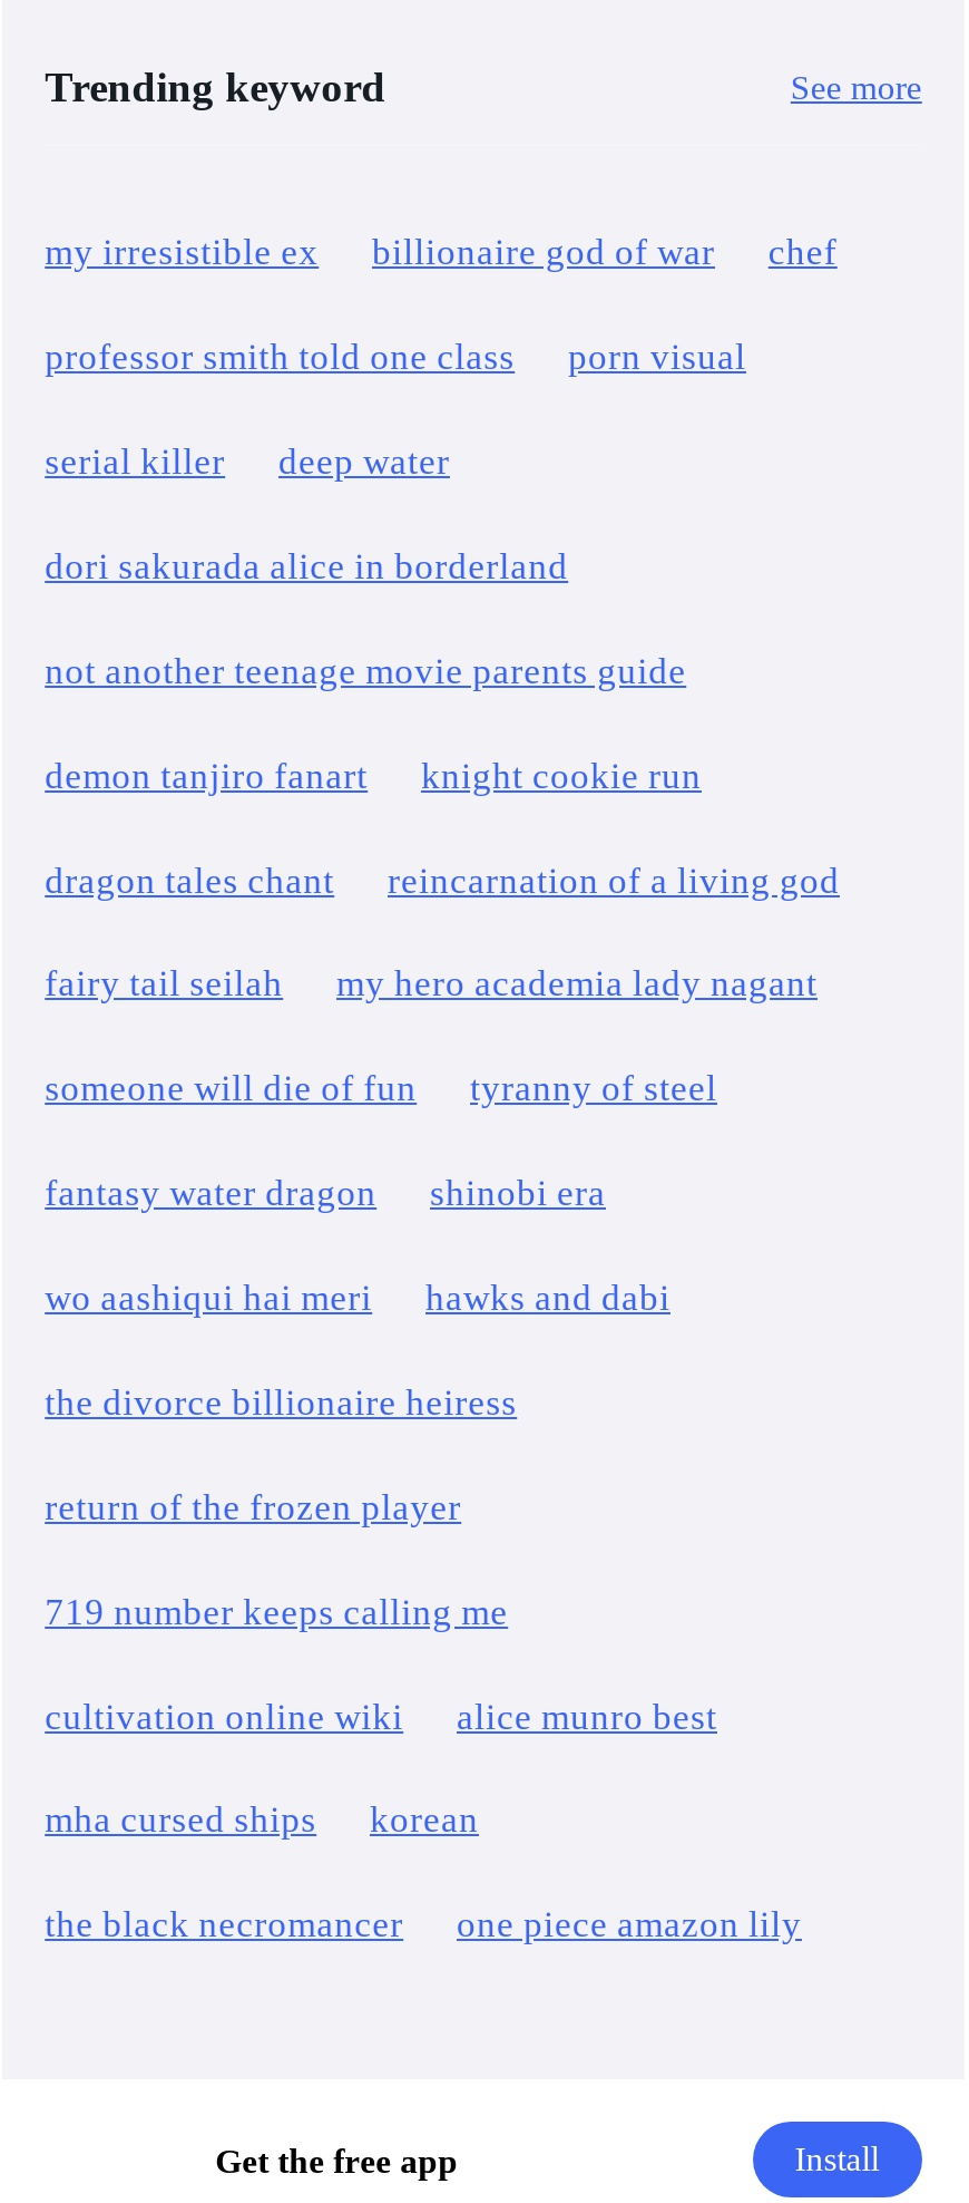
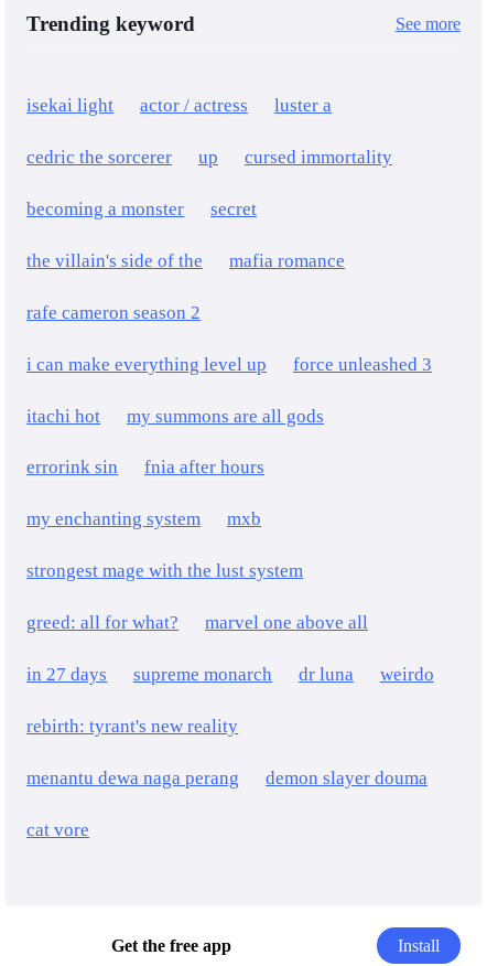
[45,231,840,1946] my irresistible ex | billionaire god of war | chef | professor smith told one class | porn visual | serial killer | deep water | dori sakurada alice in borderland | not another teenage movie parents guide | demon tanjiro fanart | knight cookie run | dragon tales chant | reincarnation of a living god | fairy tail seilah | my hero academia lady nagant | someone will die of fun | tyranny of steel | fantasy water dragon | shinobi era | wo aashiqui hai meri | hawks and dabi | the divorce billionaire heiress | return of the frozen player | 719 number keeps calling me | cultivation online wiki | alice munro best | mha cursed ships | korean | the black necromancer | one piece amazon lily -> [27,95,434,840] isekai light | actor / actress | luster a | cedric the sorcerer | up | cursed immortality | becoming a monster | secret | the villain's side of the | mafia romance | rafe cameron season 2 | i can make everything level up | force unleashed 3 | itachi hot | my summons are all gods | errorink sin | fnia after hours | my enchanting system | mxb | strongest mage with the lust system | greed: all for what? | marvel one above all | in 27 days | supreme monarch | dr luna | weirdo | rebirth: tyrant's new reality | menantu dewa naga perang | demon slayer douma | cat vore

